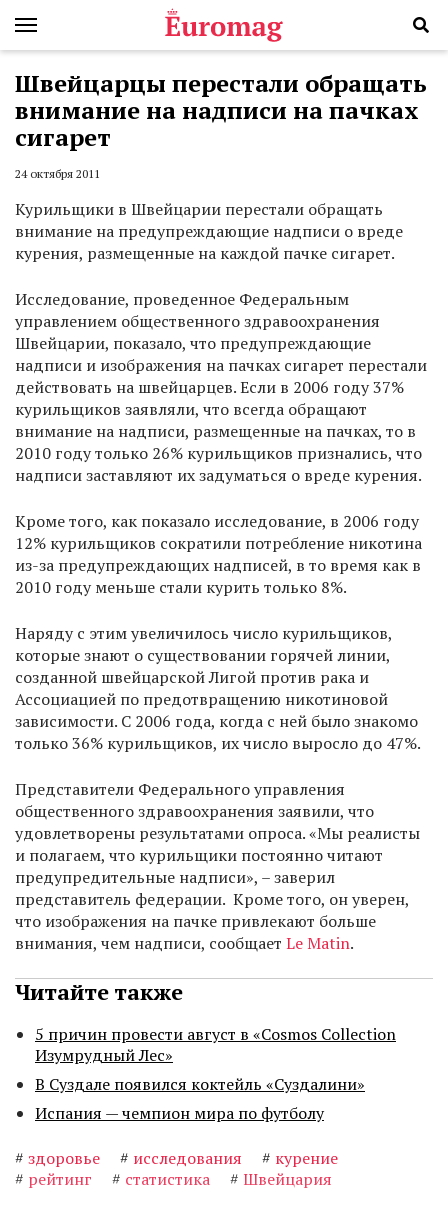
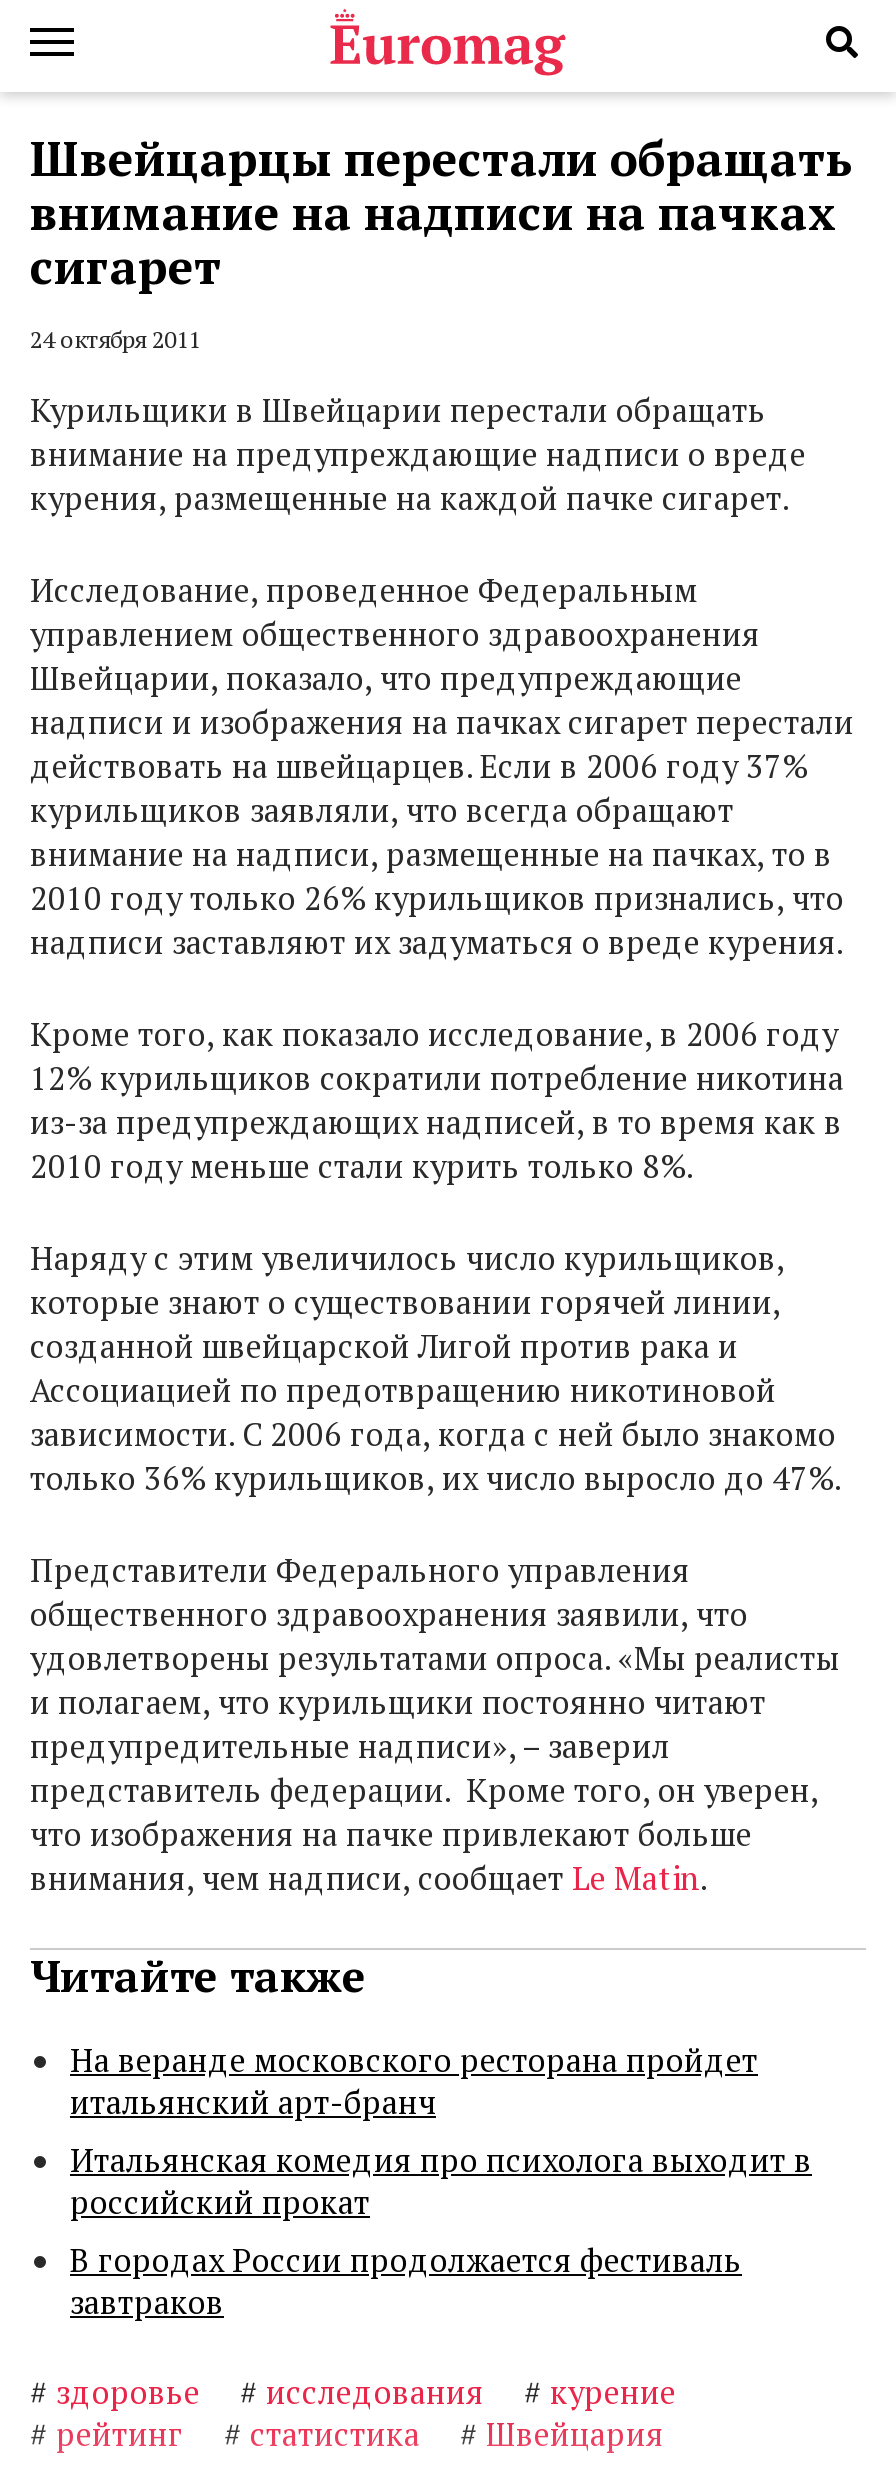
[35,1023,396,1124] 5 причин провести август в «Cosmos Collection | Изумрудный Лес» | В Суздале появился коктейль «Суздалини» | Испания — чемпион мира по футболу -> [70,2039,812,2325] На веранде московского ресторана пройдет | итальянский арт-бранч | Итальянская комедия про психолога выходит в | российский прокат | В городах России продолжается фестиваль | завтраков

